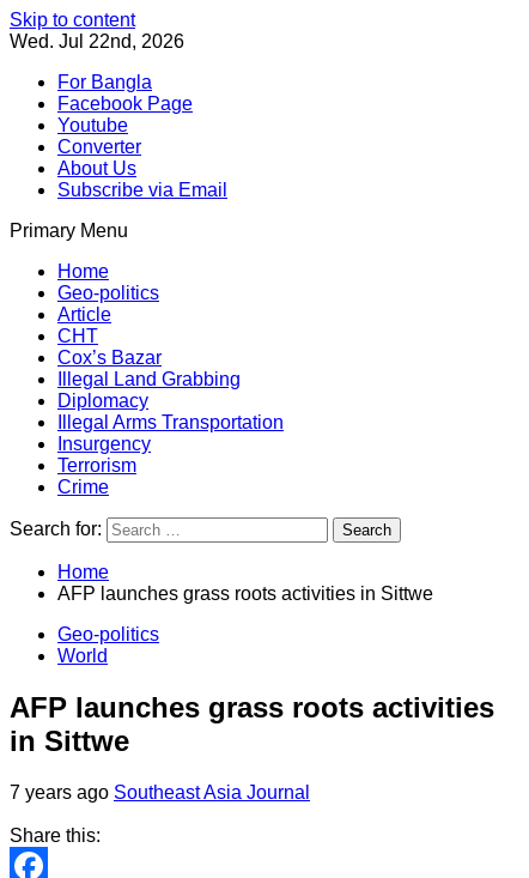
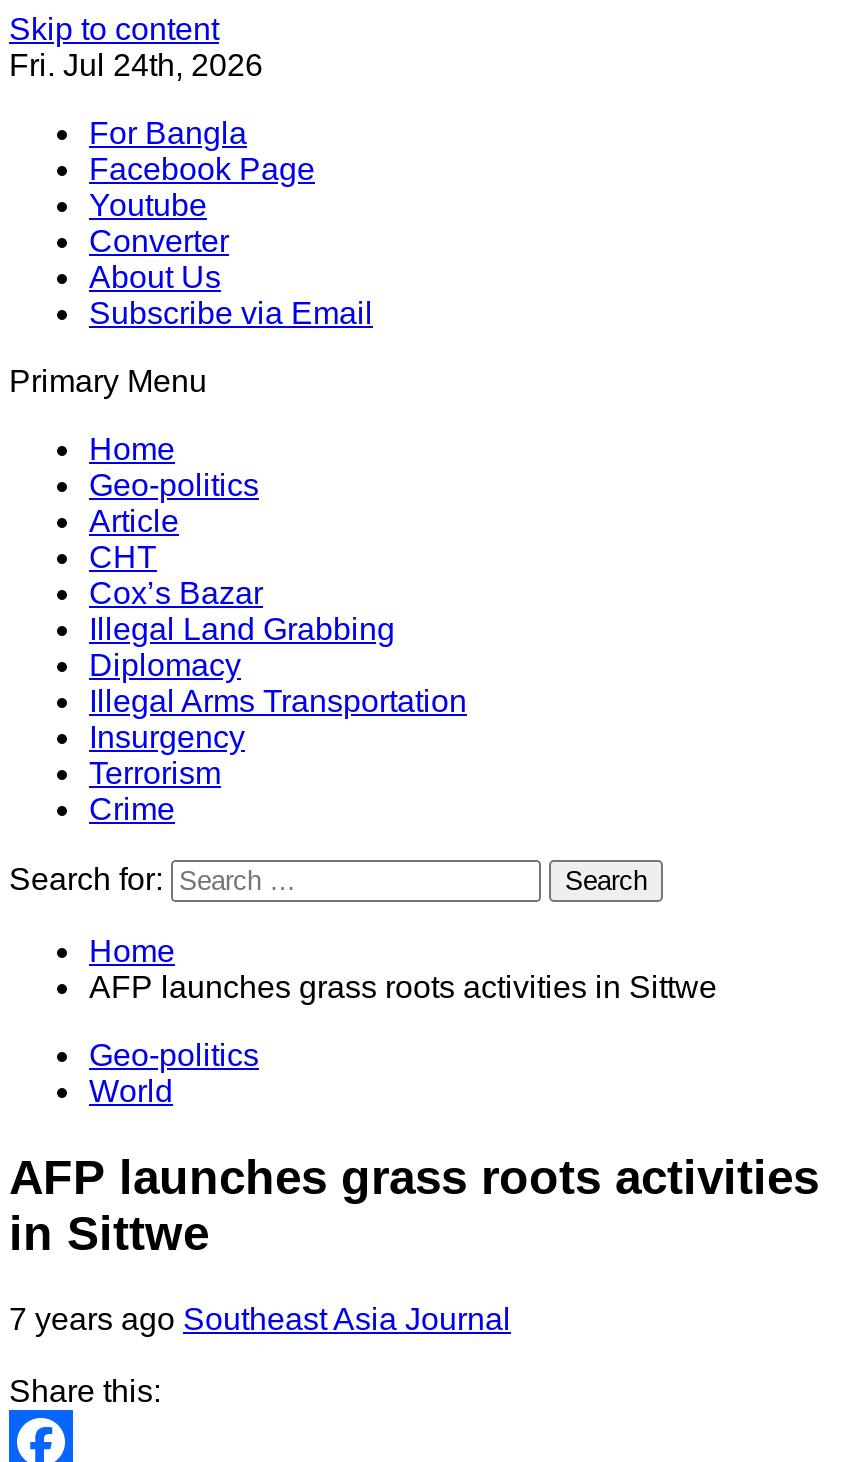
[10,31,184,52] Wed. Jul 22nd, 2026 -> [9,48,263,82] Fri. Jul 24th, 2026

